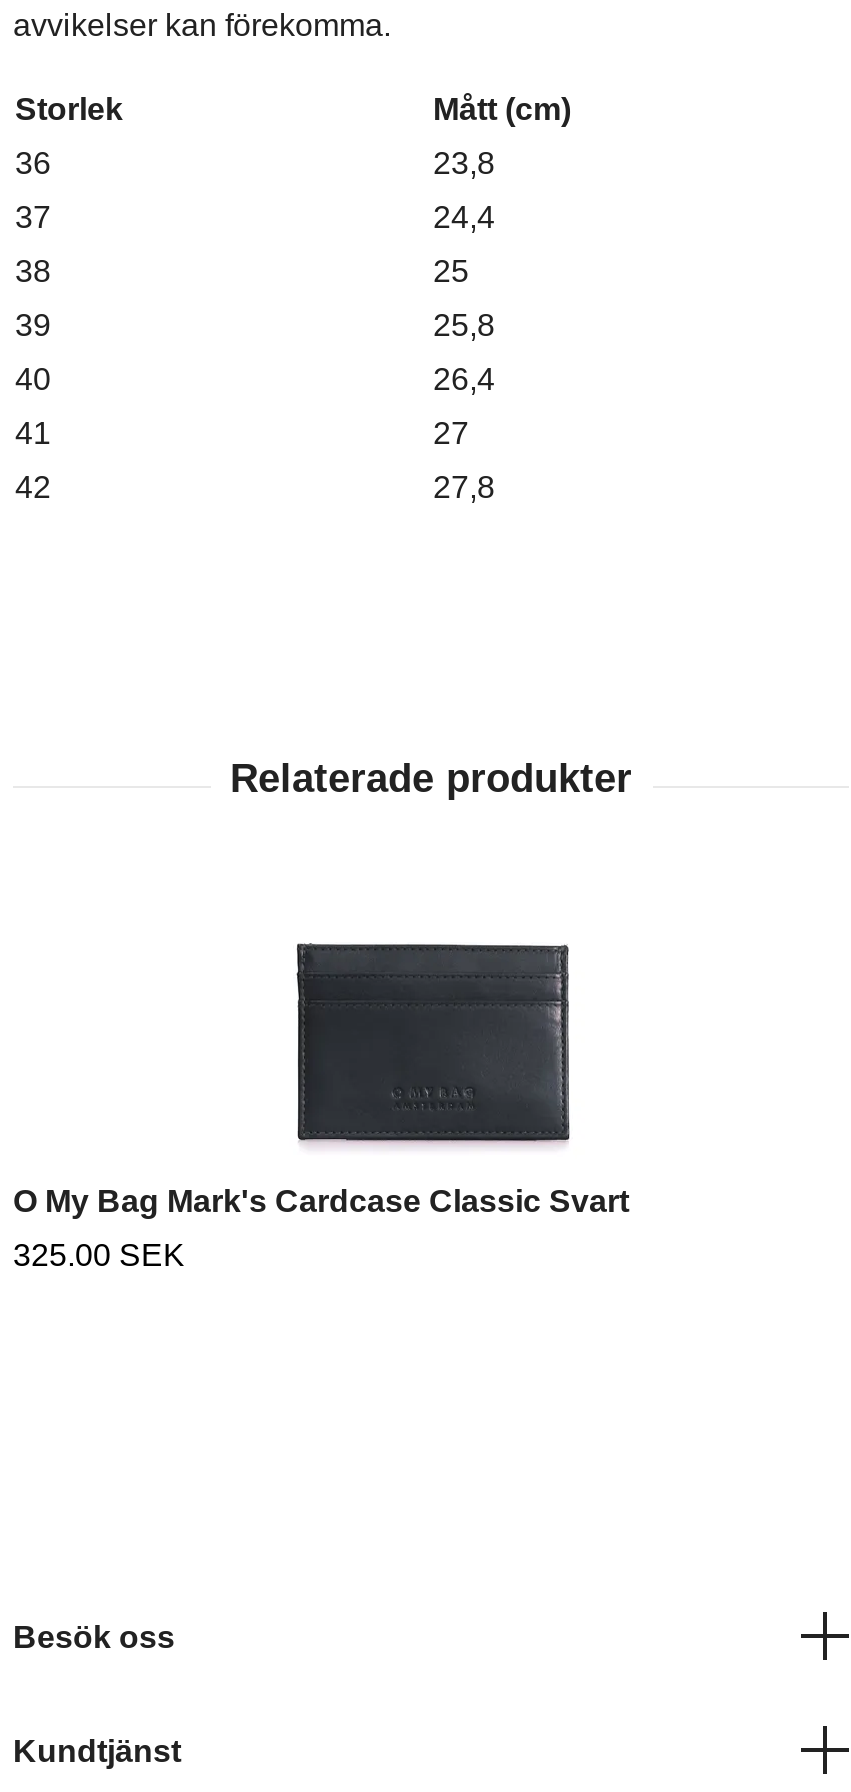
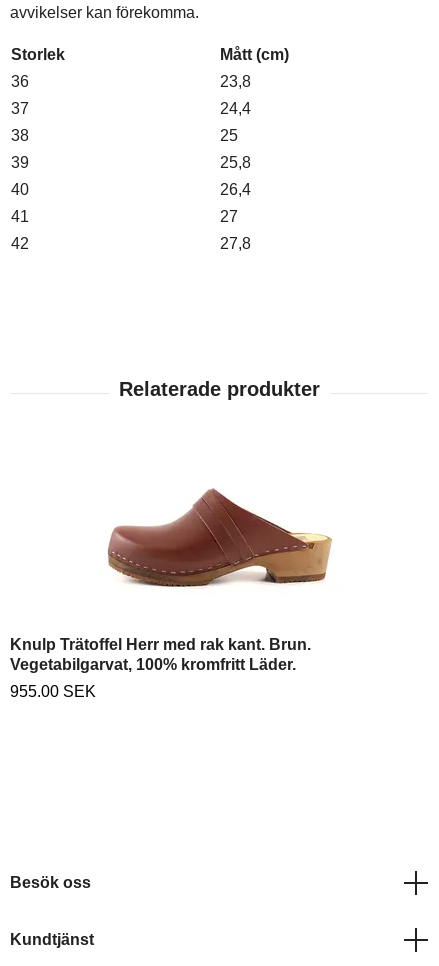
[295,942,571,1130] [image] -> [107,488,333,585] [image]
[13,1184,629,1218] O My Bag Mark's Cardcase Classic Svart -> [10,636,311,673] Knulp Trätoffel Herr med rak kant. Brun. | Vegetabilgarvat, 100% kromfritt Läder.
[13,1238,185,1272] 325.00 SEK -> [10,683,96,700] 955.00 SEK

